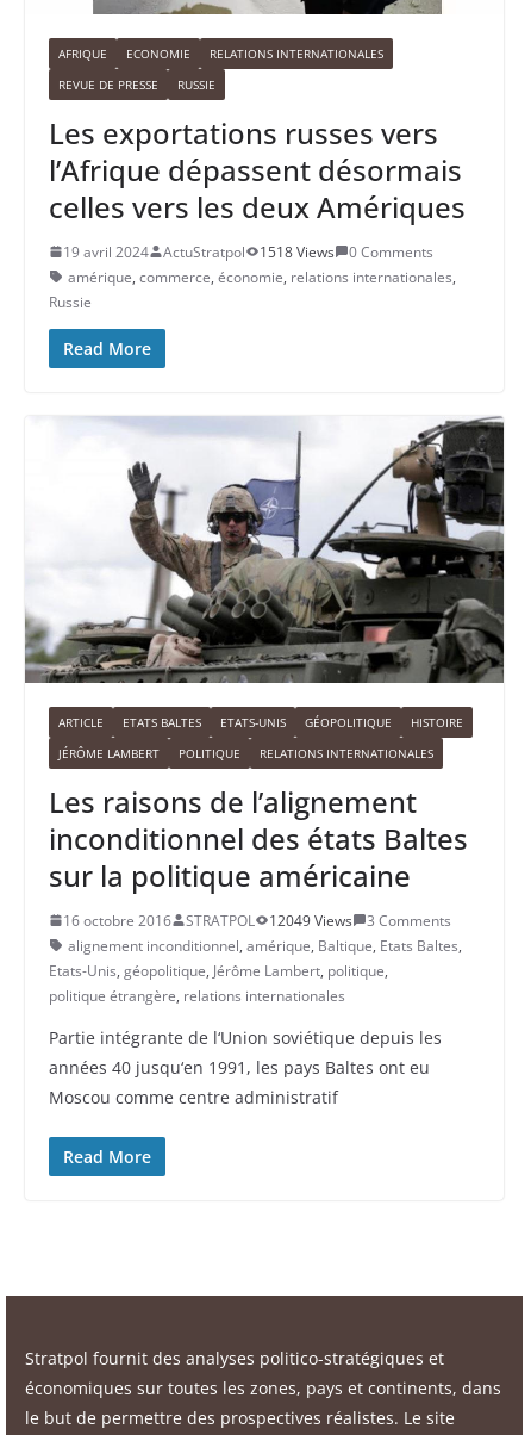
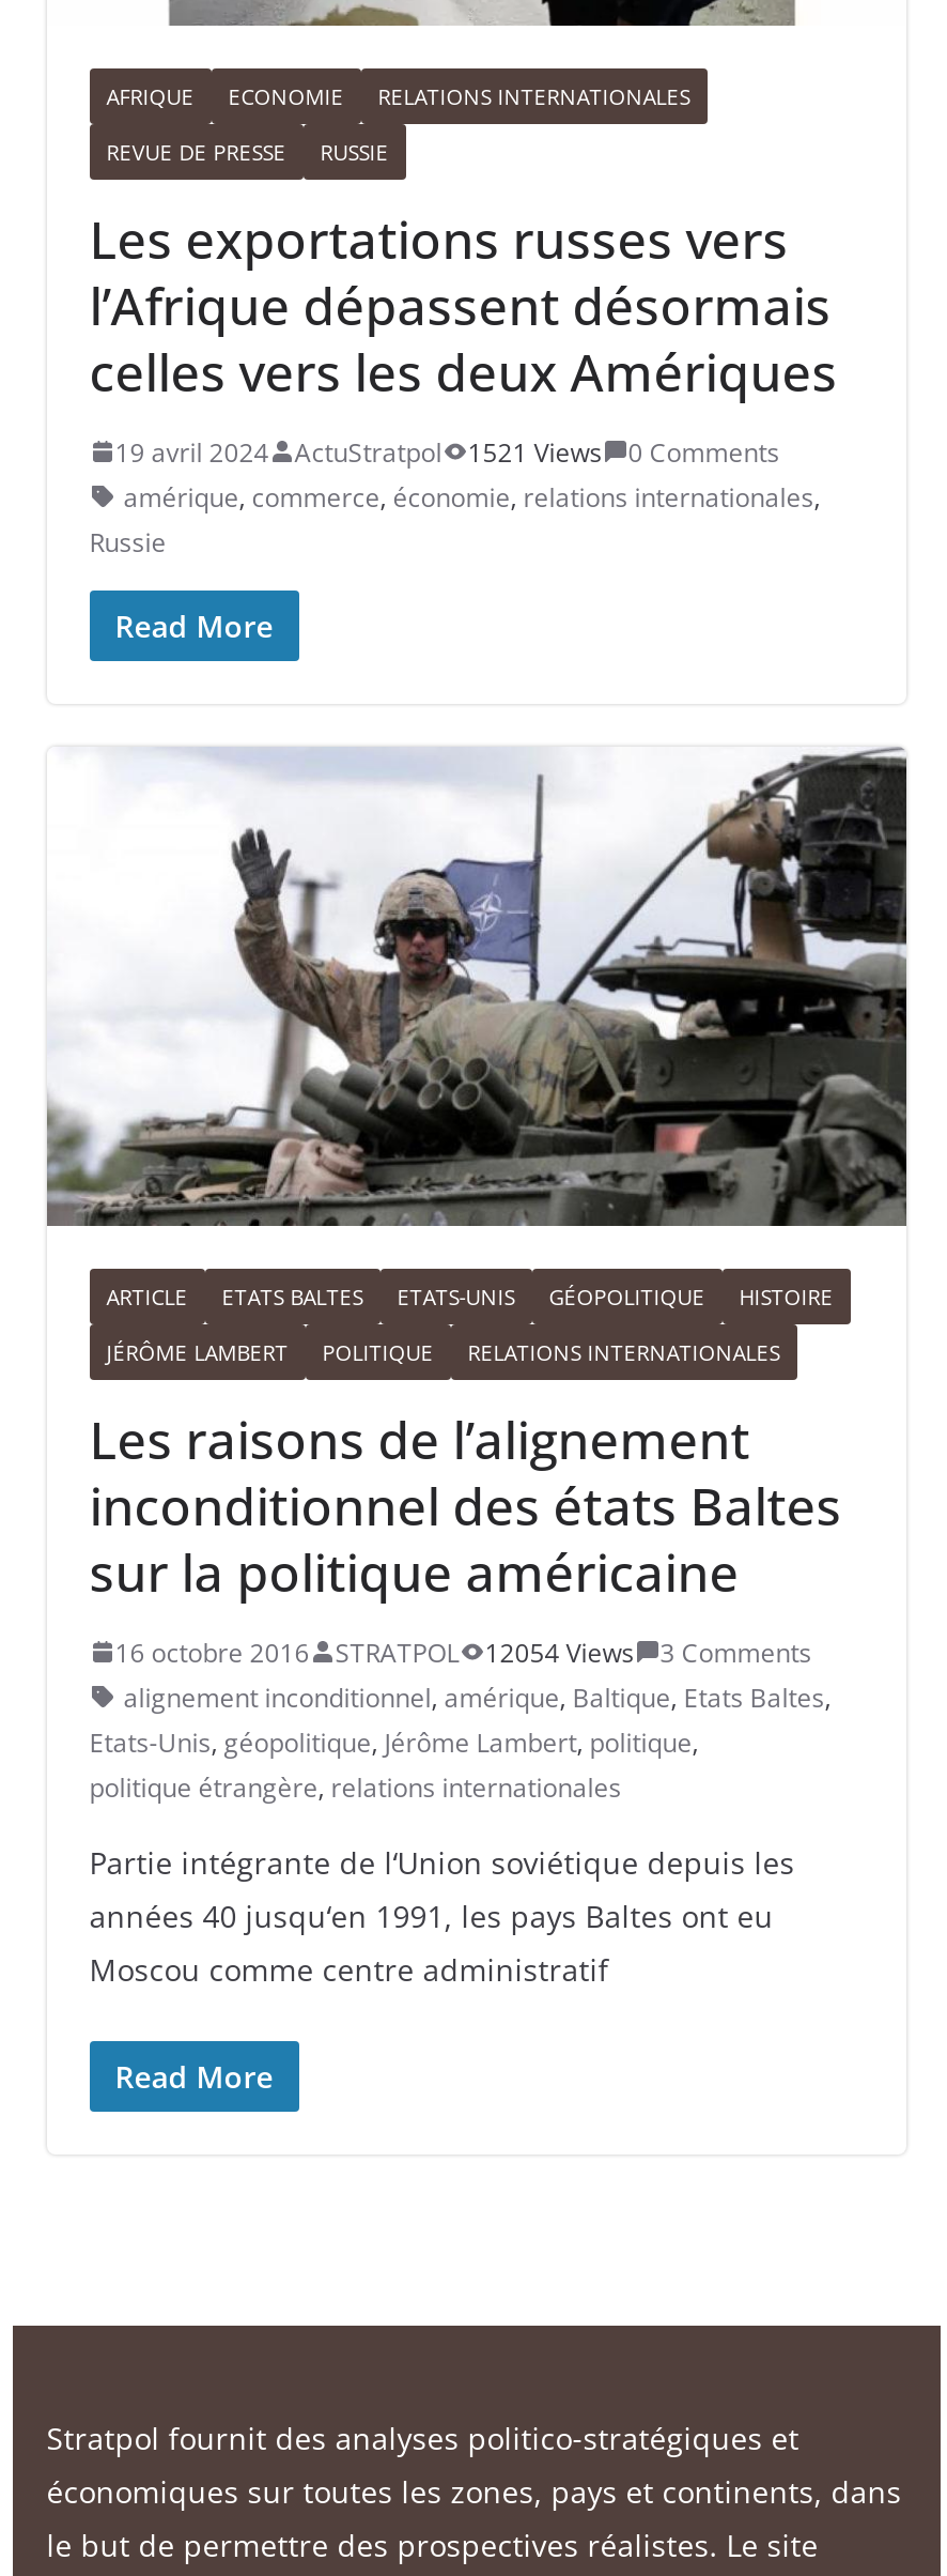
[63,242,433,262] 19 avril 2024 ActuStratpol 1518 Views 0 Comments -> [115,434,780,470] 19 avril 2024 ActuStratpol 1521 Views 0 Comments
[63,910,451,931] 16 octobre 2016 STRATPOL 12049 Views 3 Comments -> [115,1634,812,1671] 16 octobre 2016 STRATPOL 12054 Views 3 Comments

